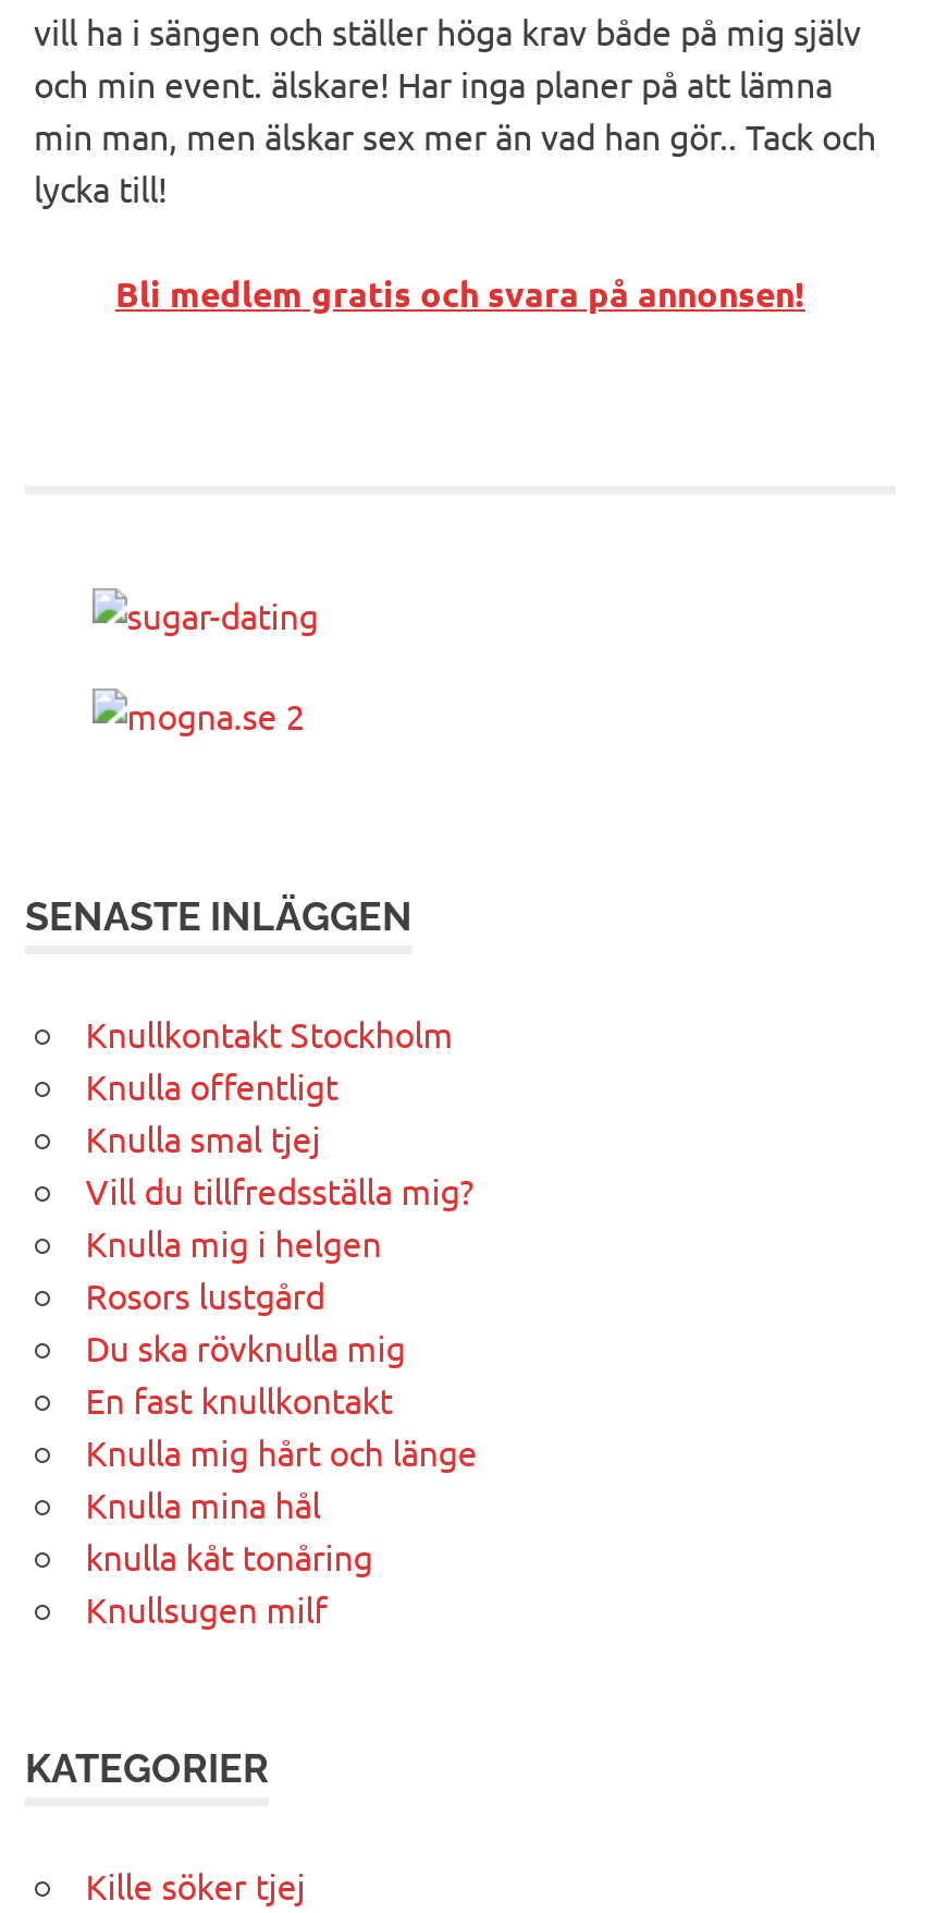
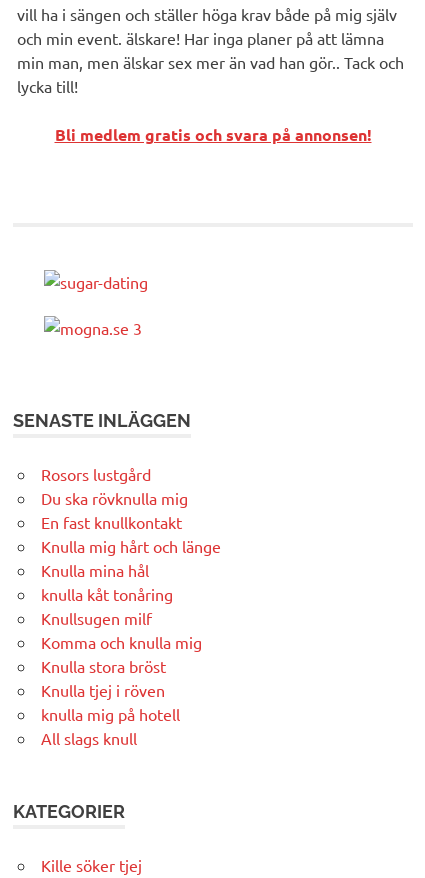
[86,1011,473,1264] Knullkontakt Stockholm | Knulla offentligt | Knulla smal tjej | Vill du tillfredsställa mig? | Knulla mig i helgen -> none
moved [86,1272,477,1630] -> [41,464,221,628]: Rosors lustgård | Du ska rövknulla mig | En fast knullkontakt | Knulla mig hårt och länge | Knulla mina hål | knulla kåt tonåring | Knullsugen milf
none -> [41,632,202,748] Komma och knulla mig | Knulla stora bröst | Knulla tjej i röven | knulla mig på hotell | All slags knull

